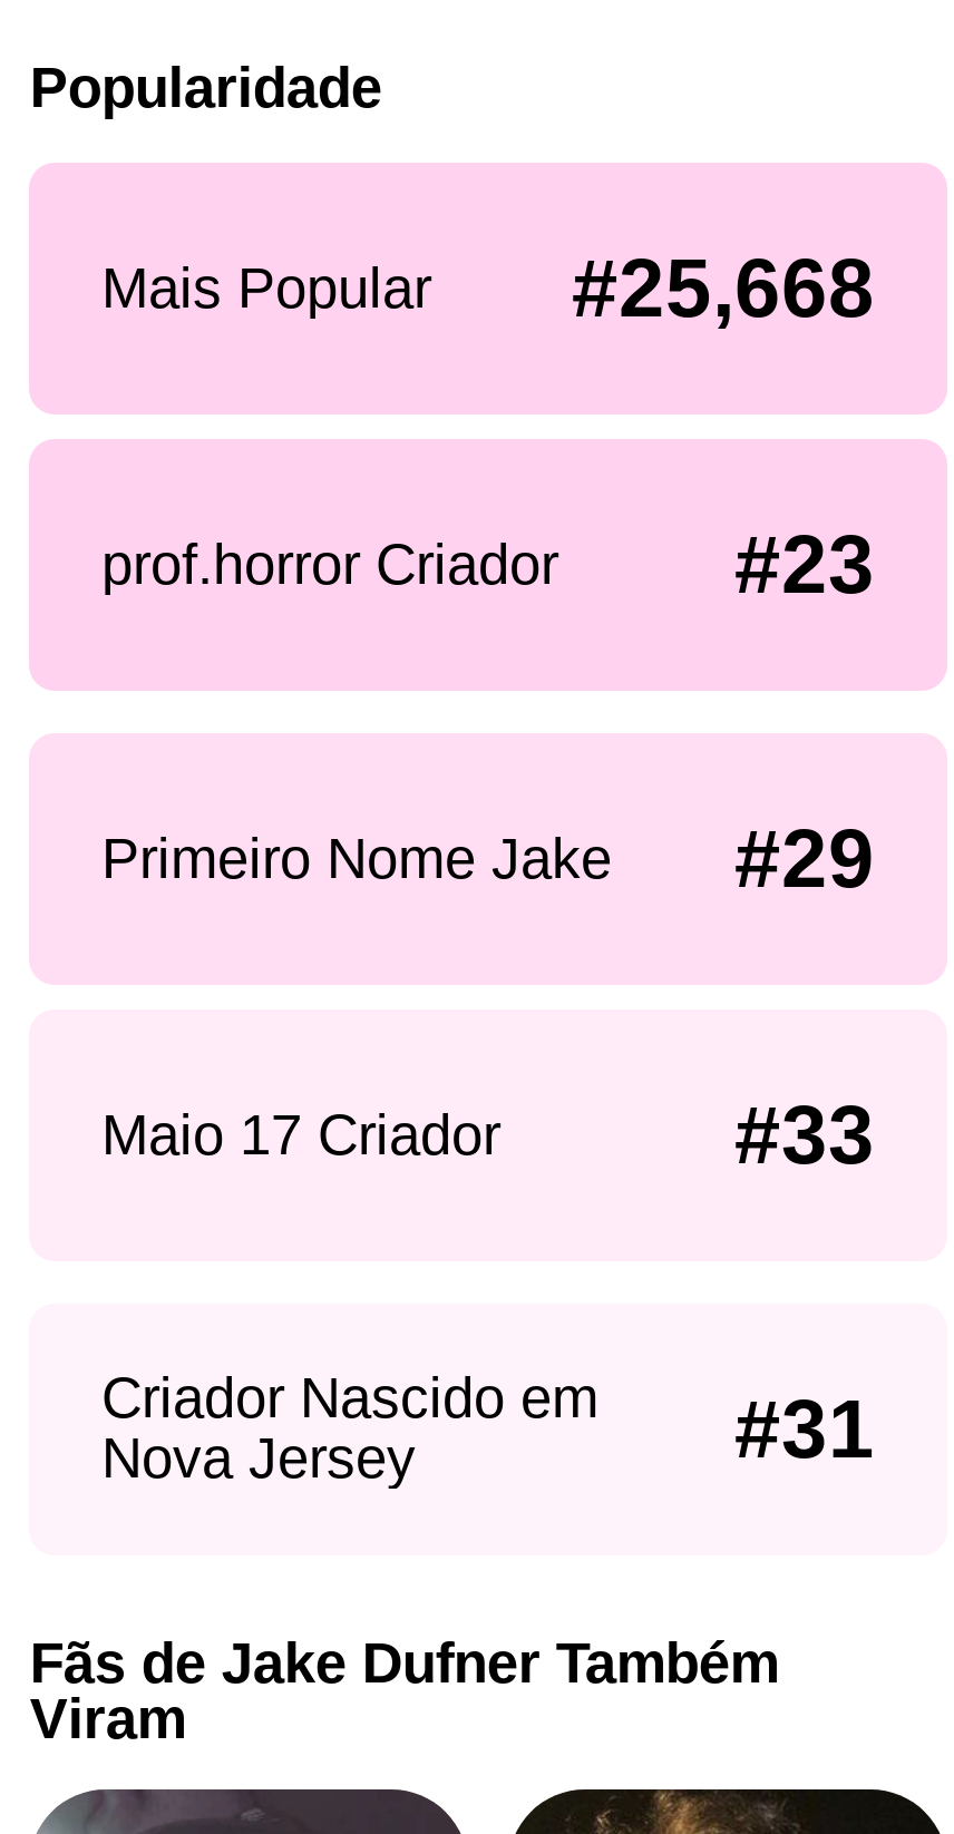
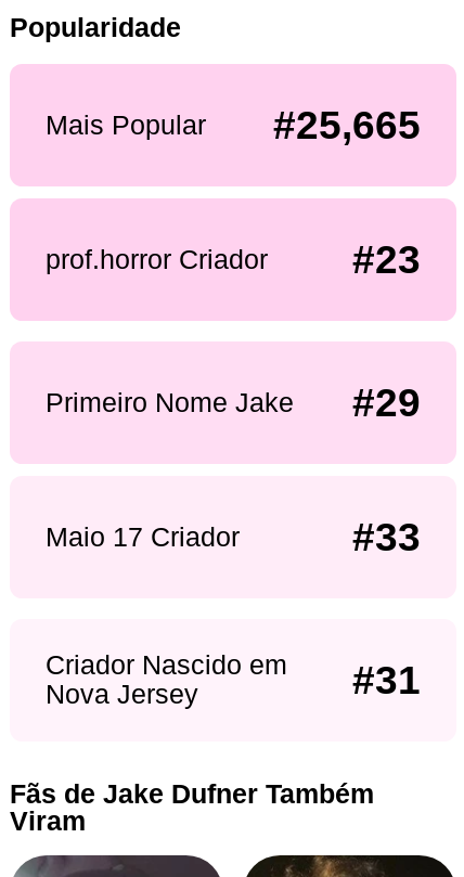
[572,243,875,334] #25,668 -> [274,103,421,147] #25,665

